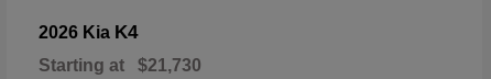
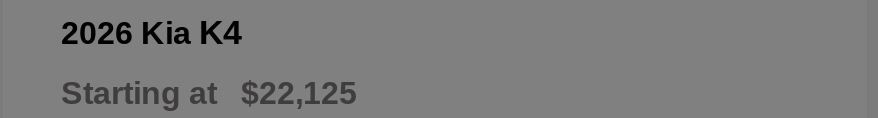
[39,56,201,75] Starting at $21,730 -> [61,77,357,111] Starting at $22,125

